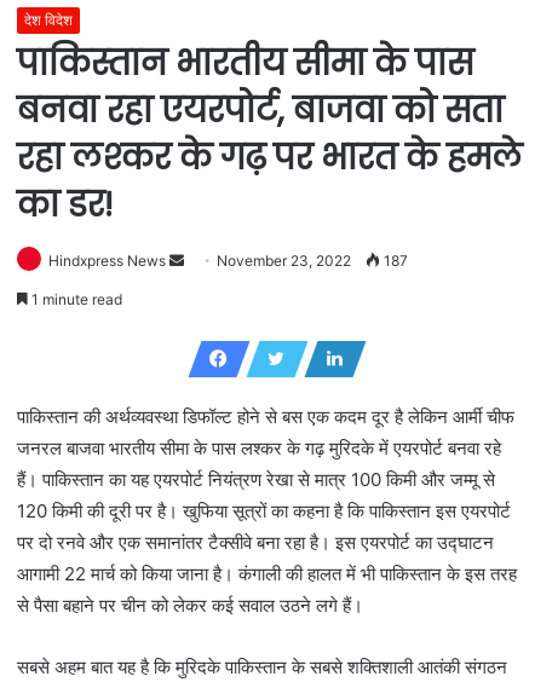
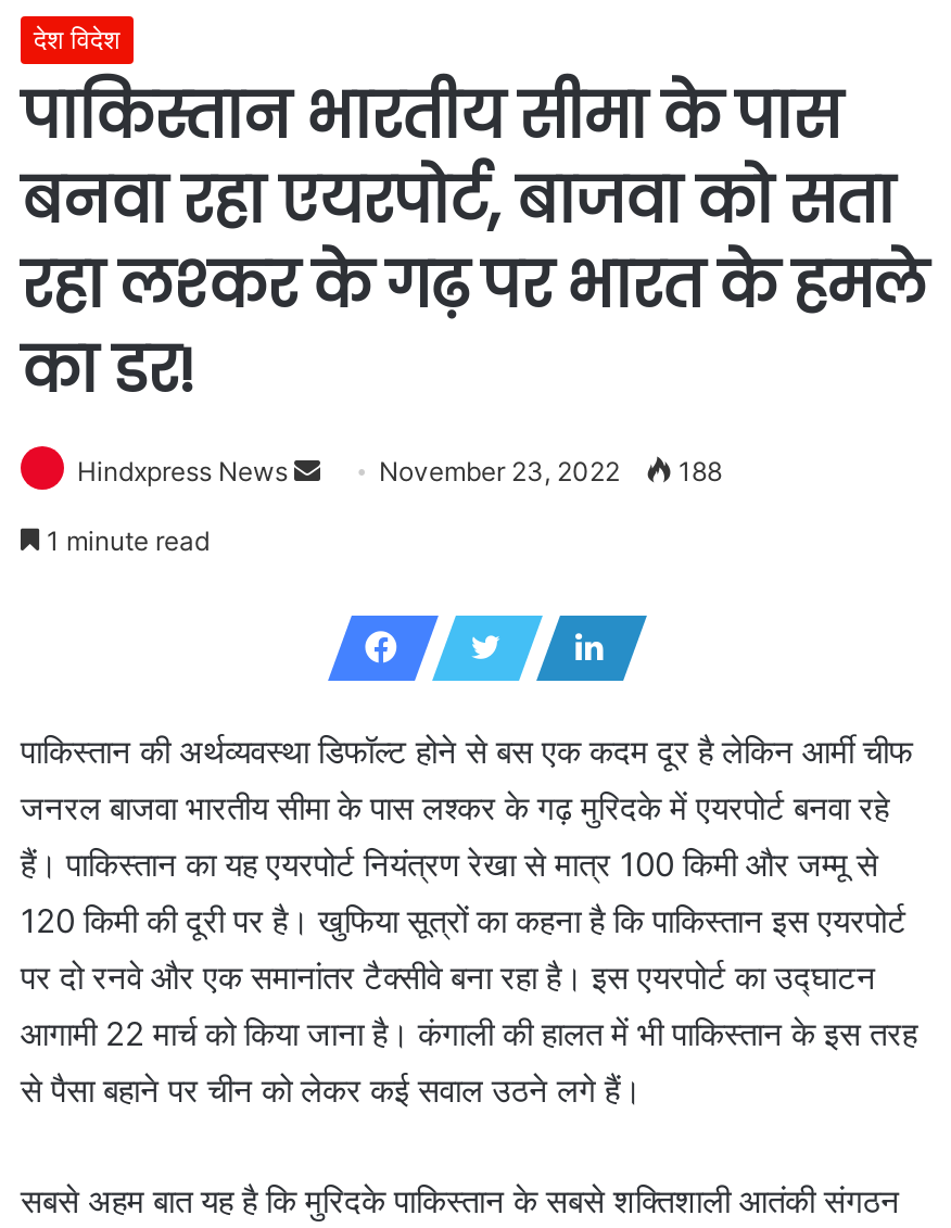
[380,251,408,269] 187 -> [672,454,722,487] 188

